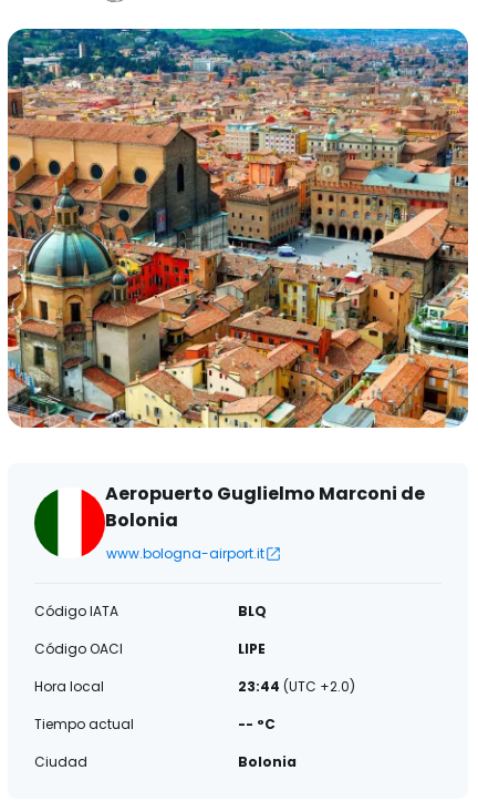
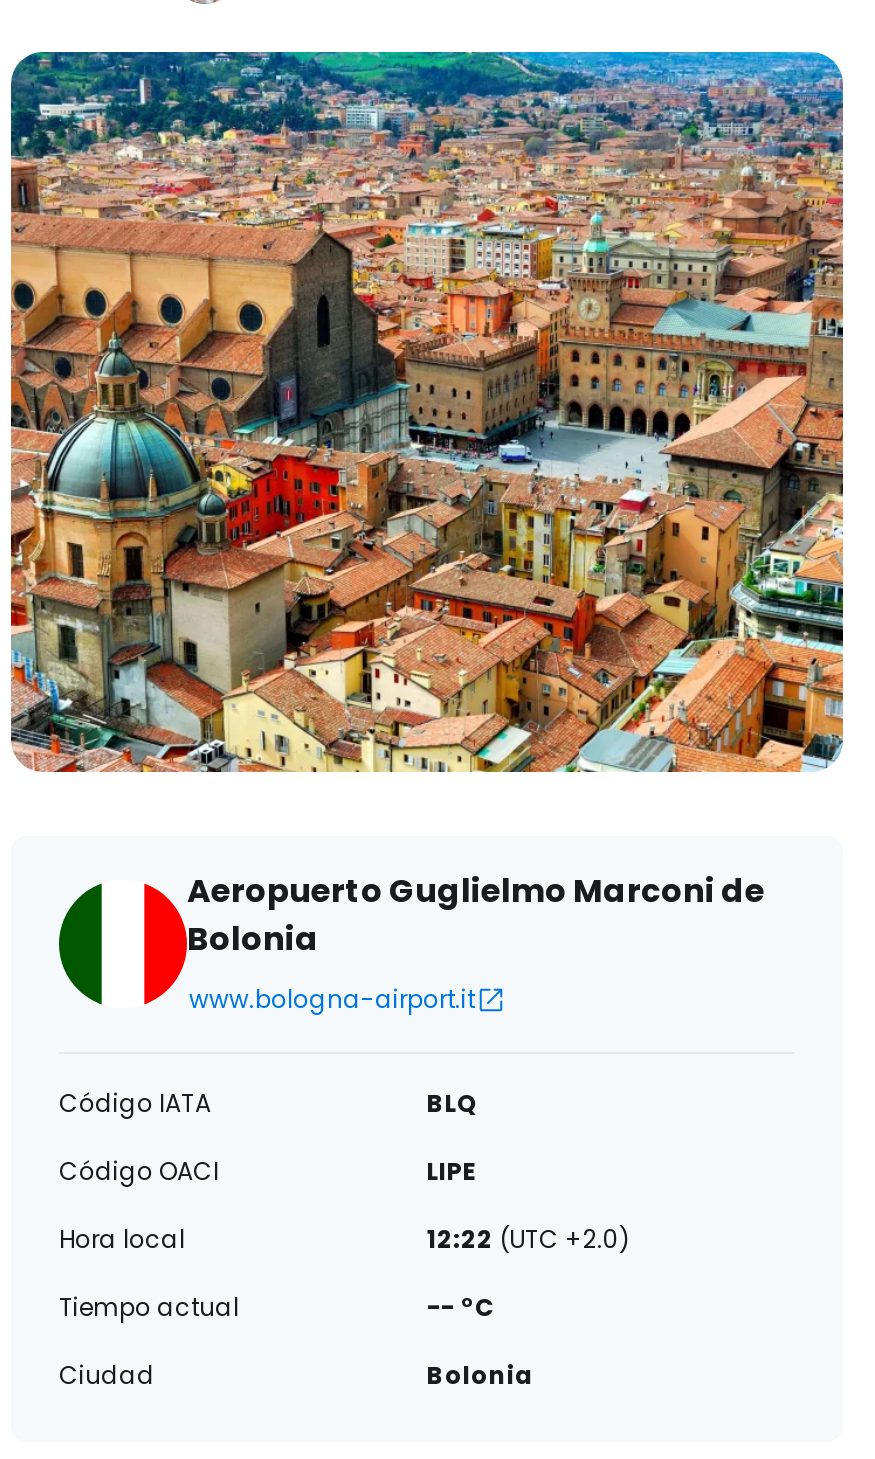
[238,677,355,696] 23:44 (UTC +2.0) -> [427,1222,629,1256] 12:22 (UTC +2.0)

